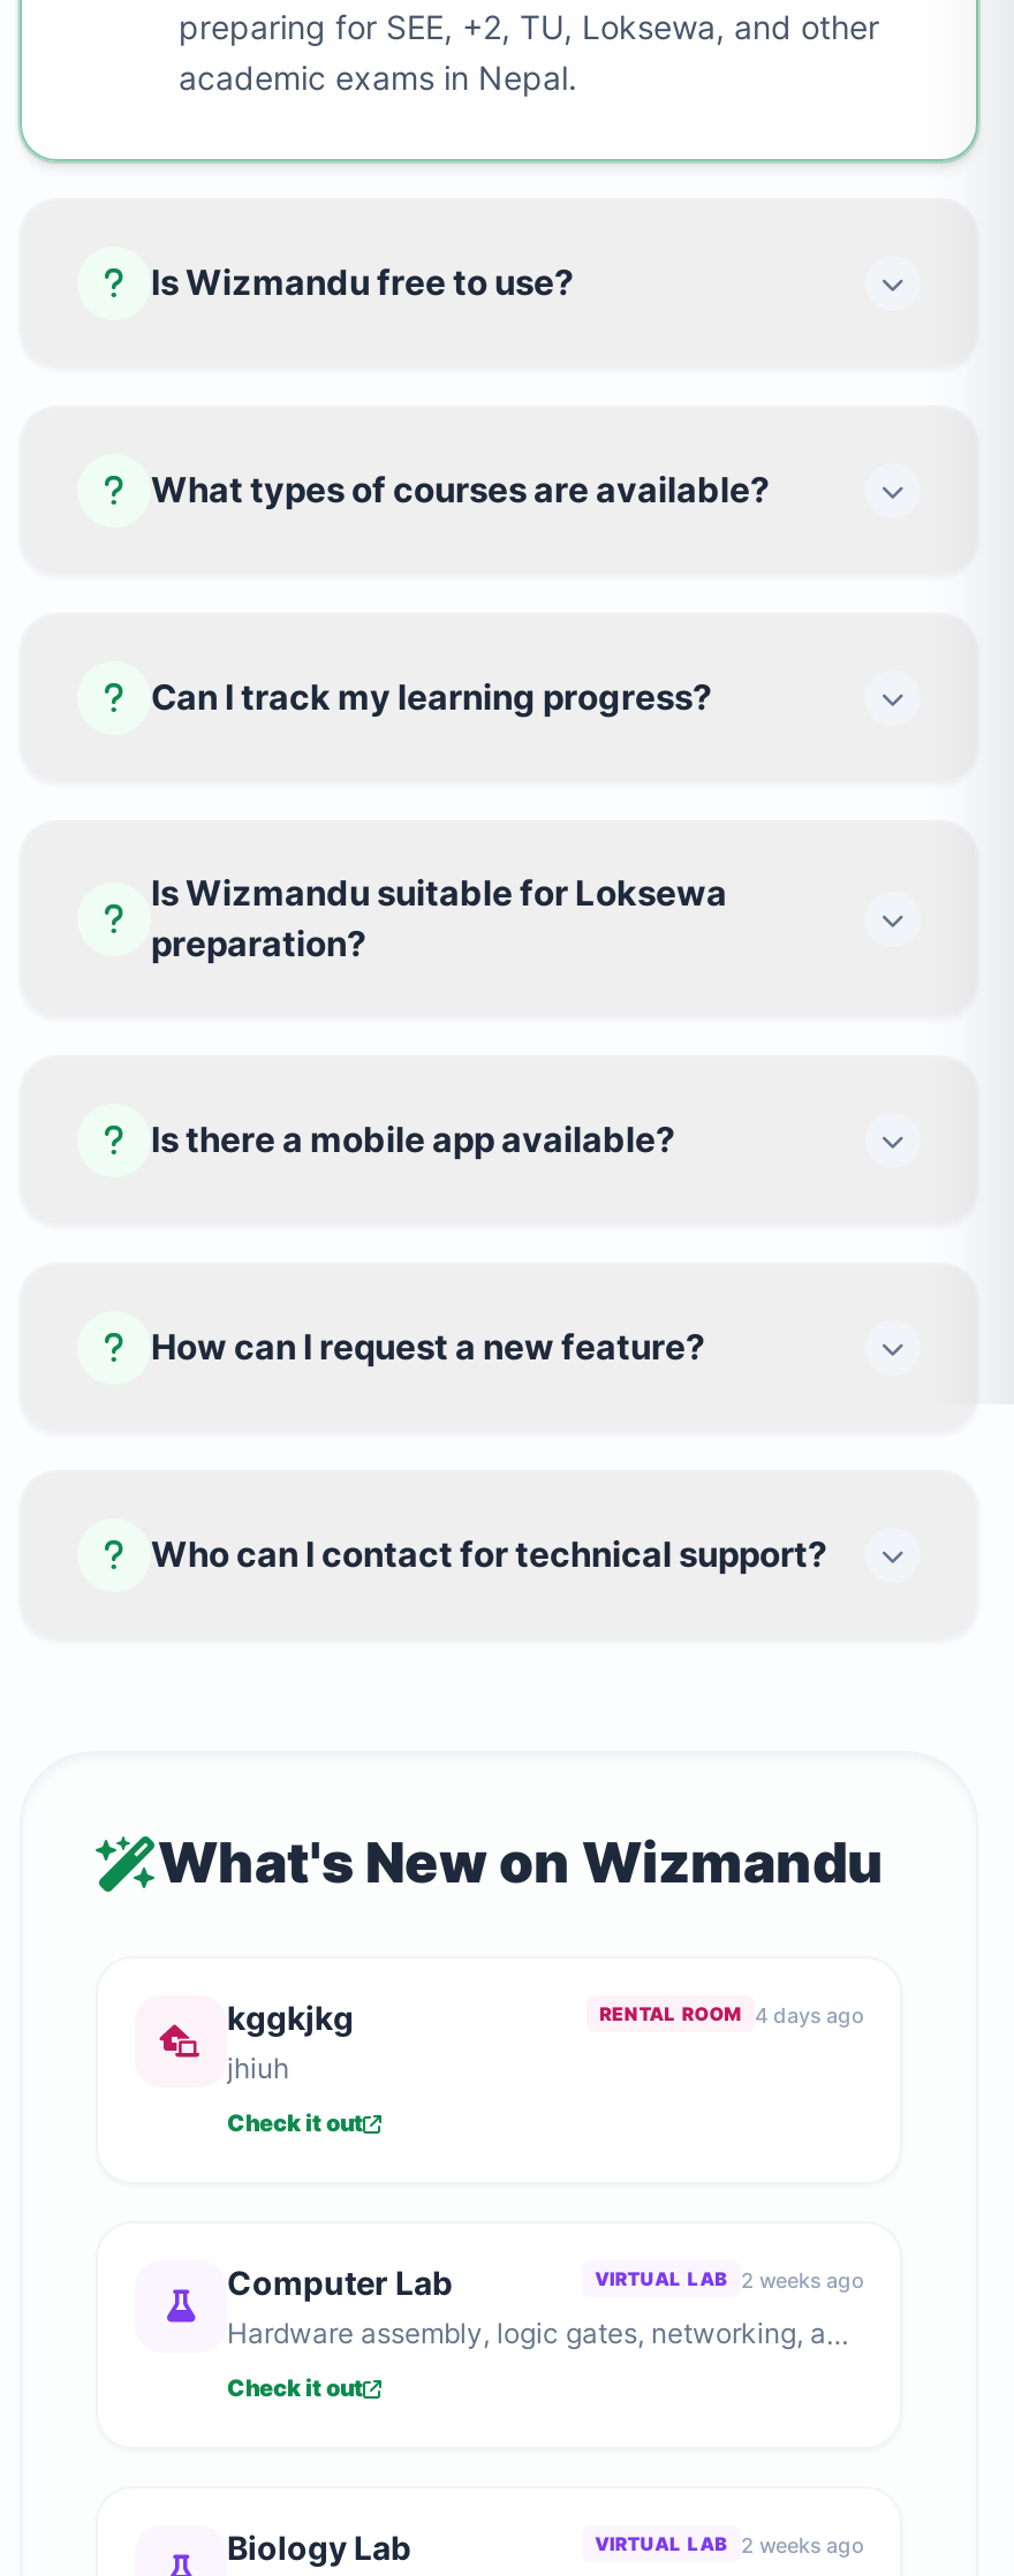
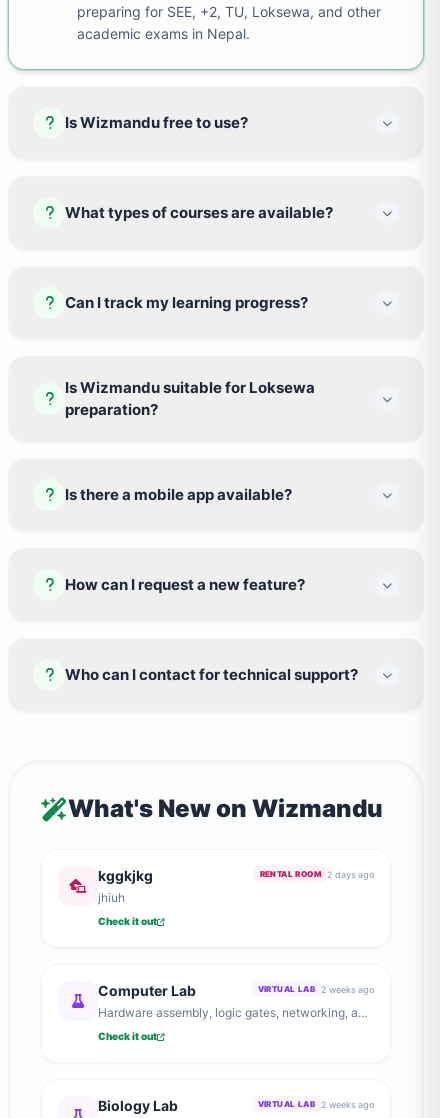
[599,2002,863,2027] RENTAL ROOM 4 days ago -> [260,869,374,880] RENTAL ROOM 2 days ago

